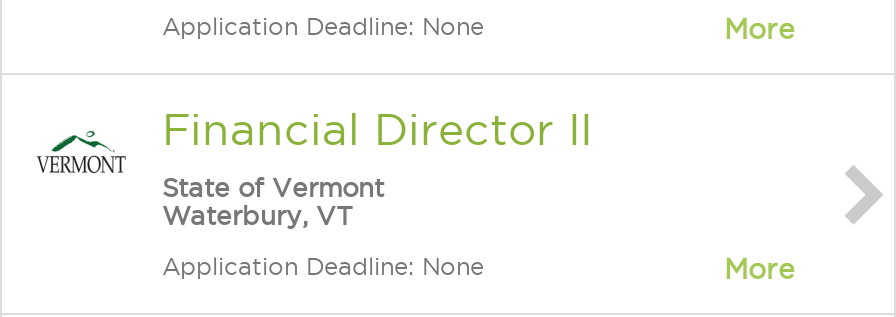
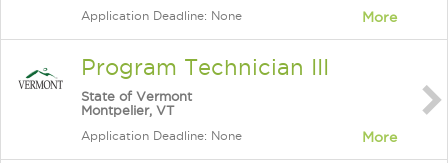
[162,105,592,153] Financial Director II -> [81,55,329,79] Program Technician III
[162,201,352,229] Waterbury, VT -> [81,103,174,117] Montpelier, VT

